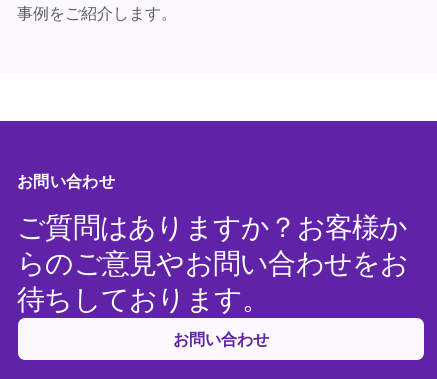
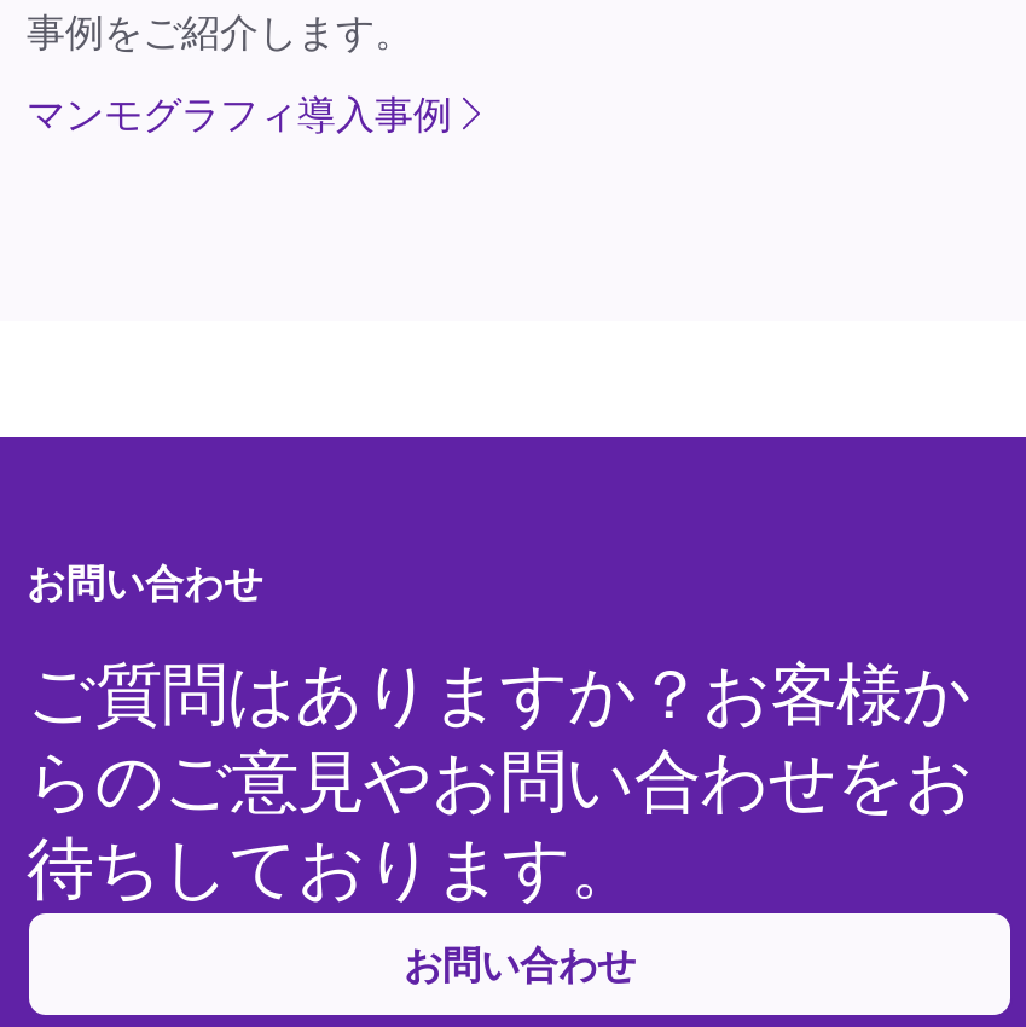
none -> [27,89,452,137] マンモグラフィ導入事例

